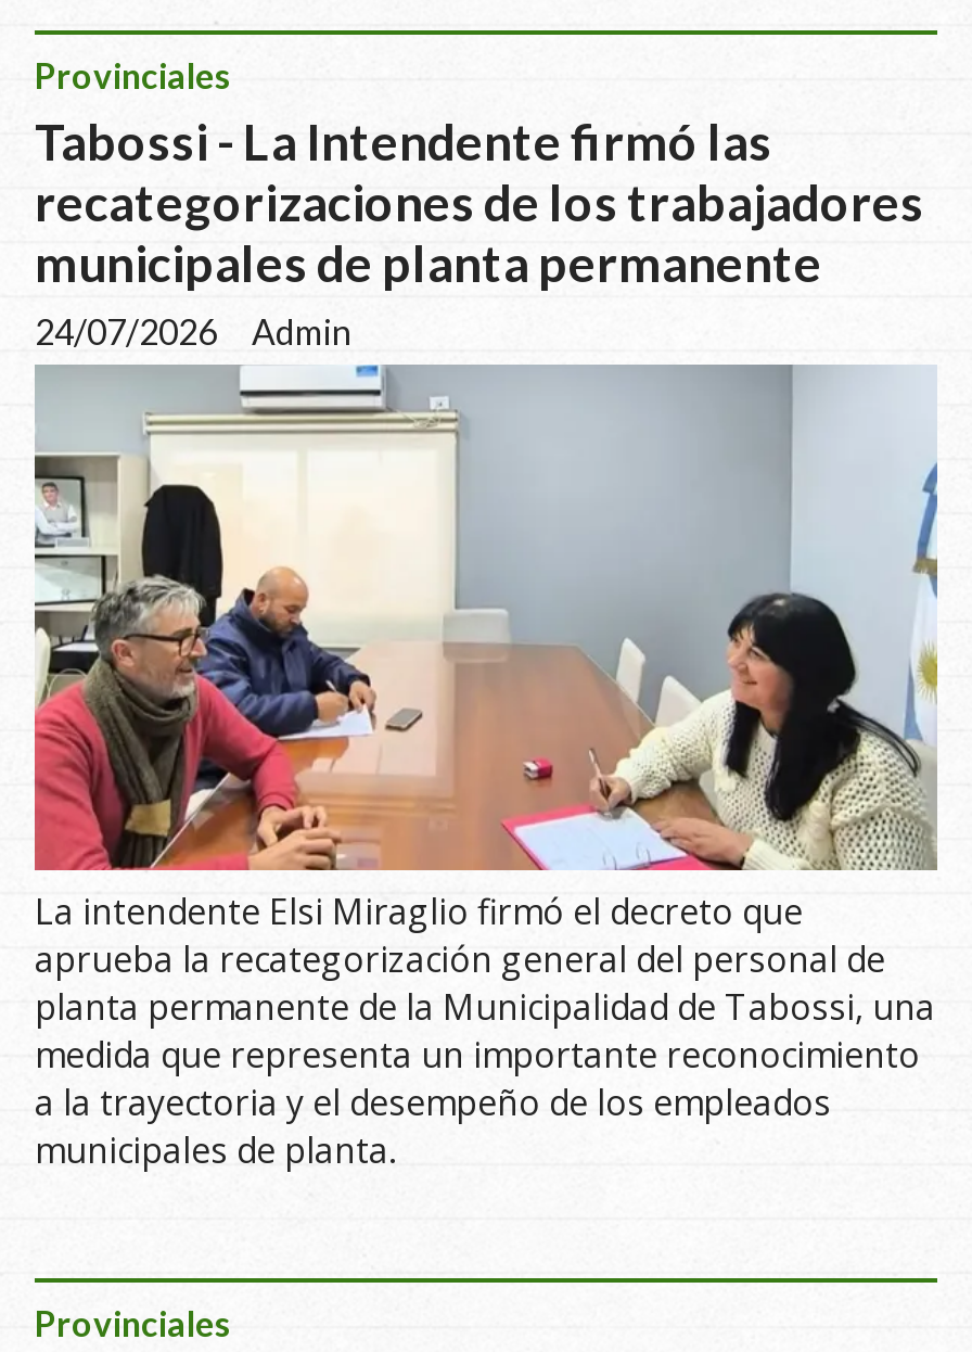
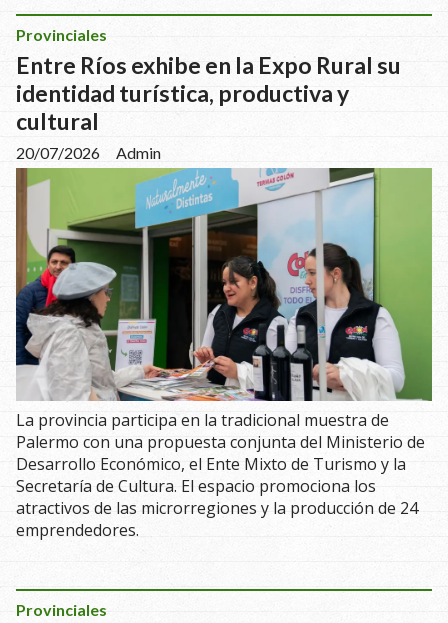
[35,110,924,292] Tabossi - La Intendente firmó las | recategorizaciones de los trabajadores | municipales de planta permanente -> [16,51,401,135] Entre Ríos exhibe en la Expo Rural su | identidad turística, productiva y | cultural
[35,309,349,350] 24/07/2026 Admin -> [16,142,161,161] 20/07/2026 Admin
[33,362,939,1175] [image] | La intendente Elsi Miraglio firmó el decreto que | aprueba la recategorización general del personal de | planta permanente de la Municipalidad de Tabossi, una | medida que representa un importante reconocimiento | a la trayectoria y el desempeño de los empleados | municipales de planta. -> [15,167,433,541] [image] | La provincia participa en la tradicional muestra de | Palermo con una propuesta conjunta del Ministerio de | Desarrollo Económico, el Ente Mixto de Turismo y la | Secretaría de Cultura. El espacio promociona los | atractivos de las microrregiones y la producción de 24 | emprendedores.

